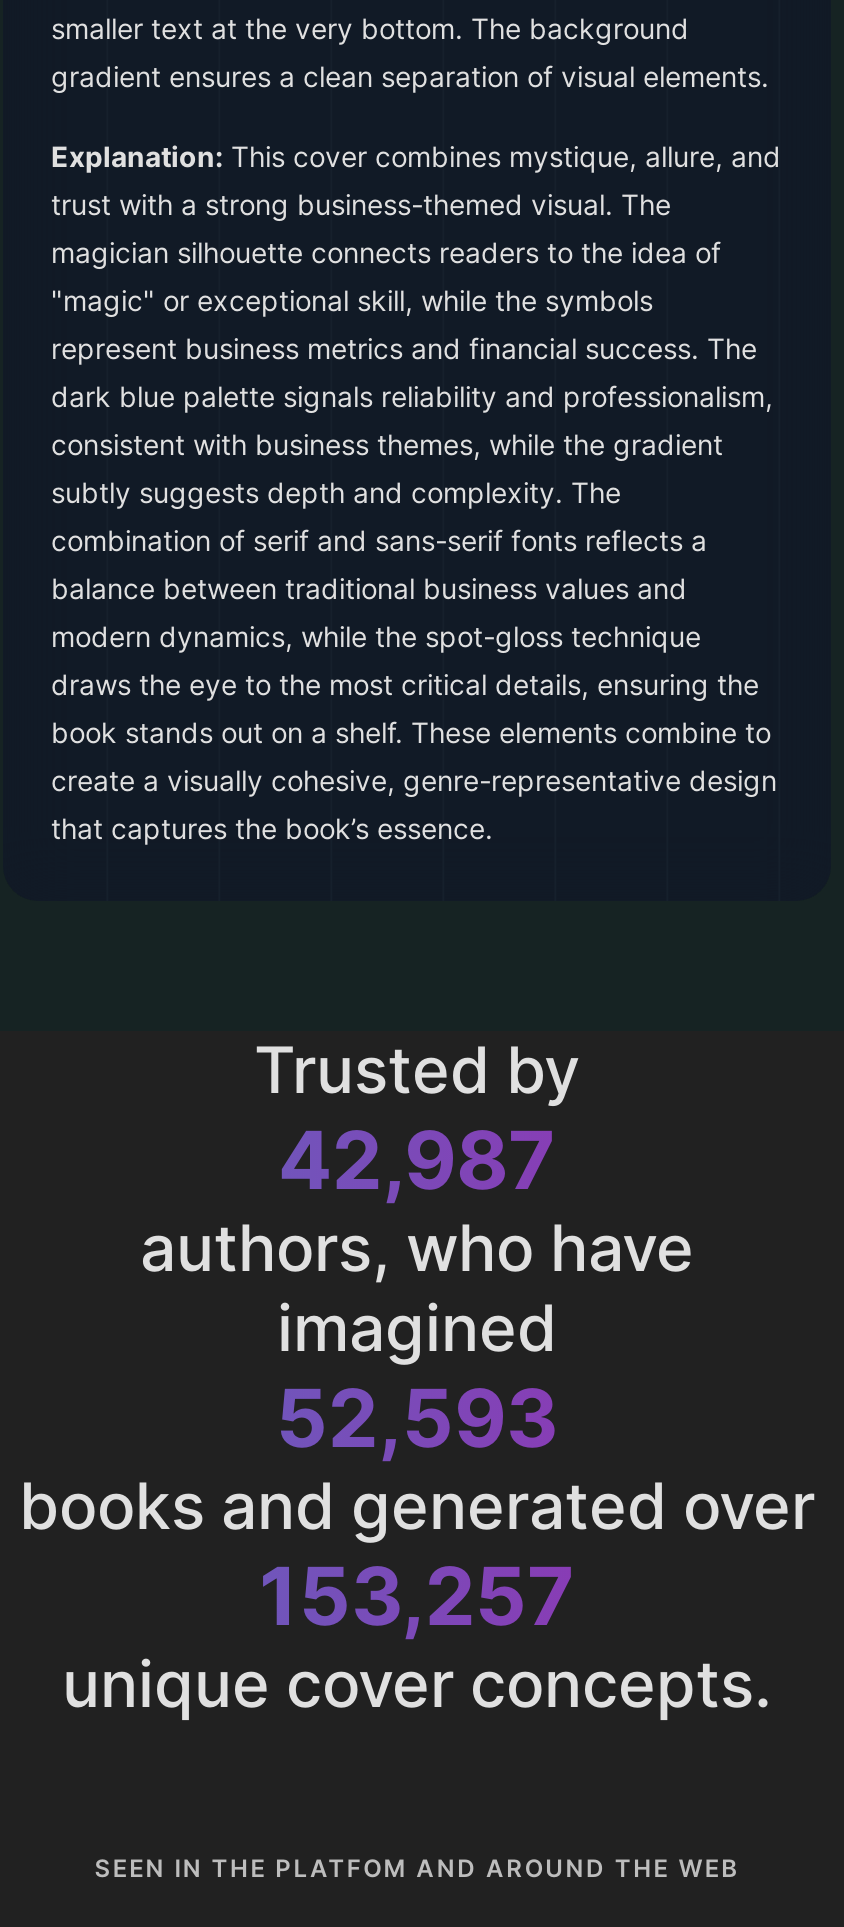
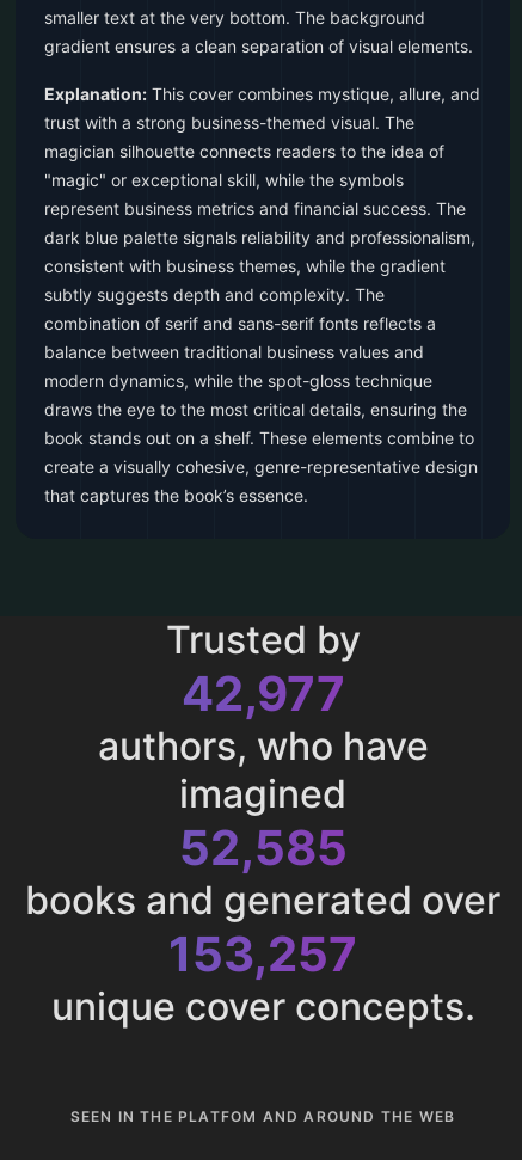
[278,1111,556,1209] 42,987 -> [181,664,345,723] 42,977
[276,1369,558,1467] 52,593 -> [179,818,347,877] 52,585

